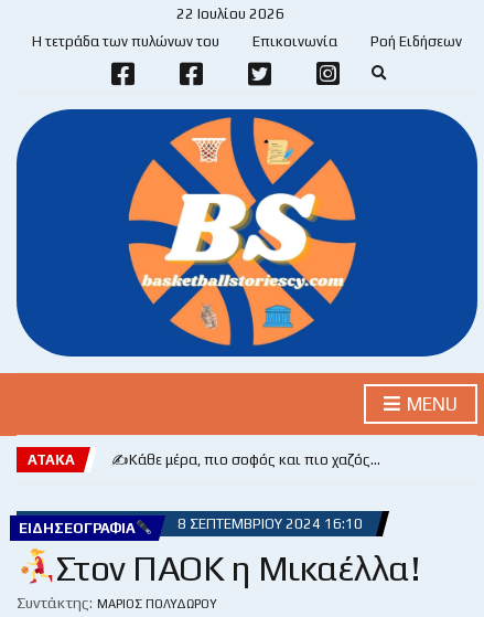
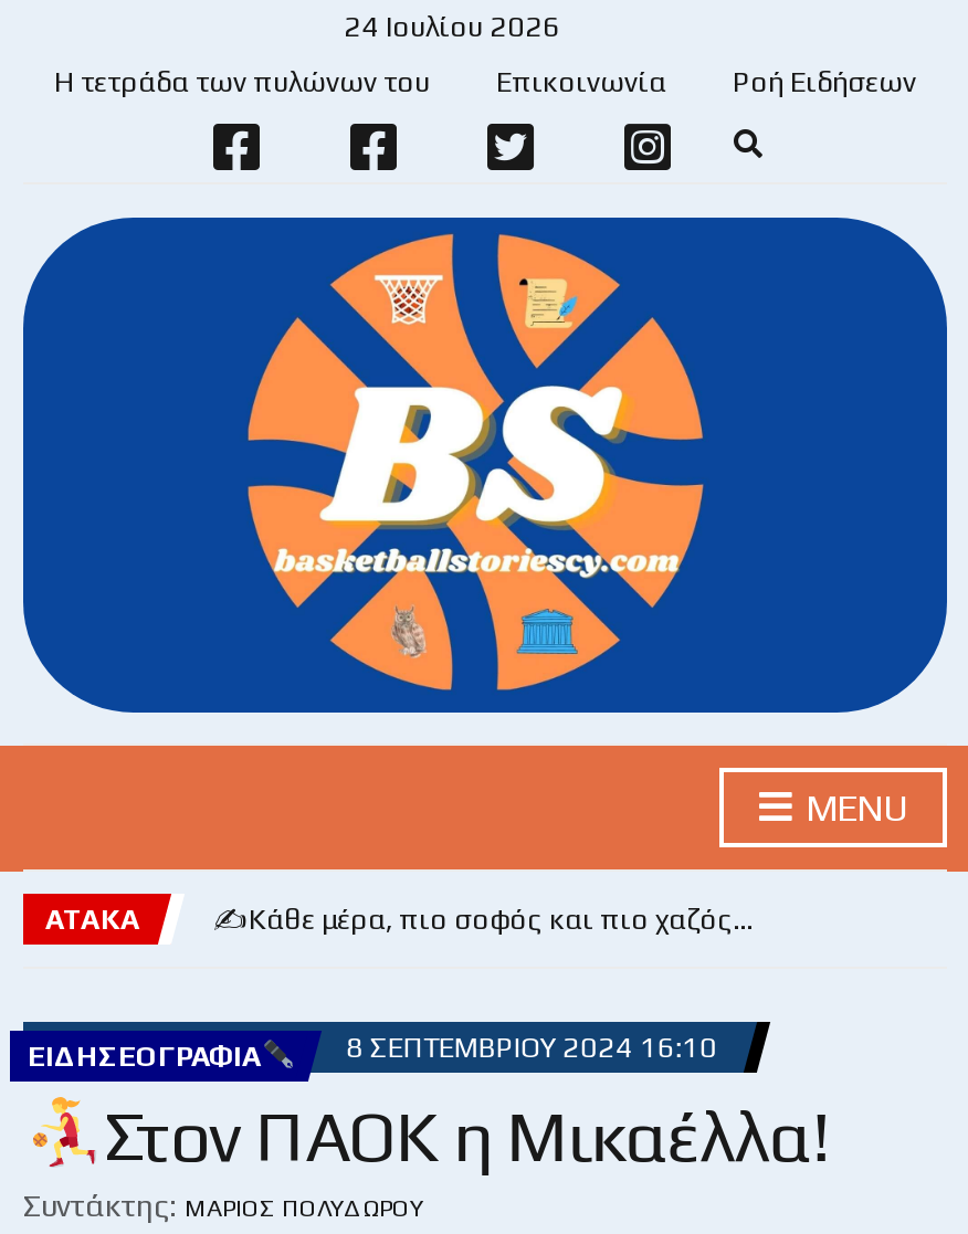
[176,6,284,22] 22 Ιουλίου 2026 -> [344,10,560,43] 24 Ιουλίου 2026

